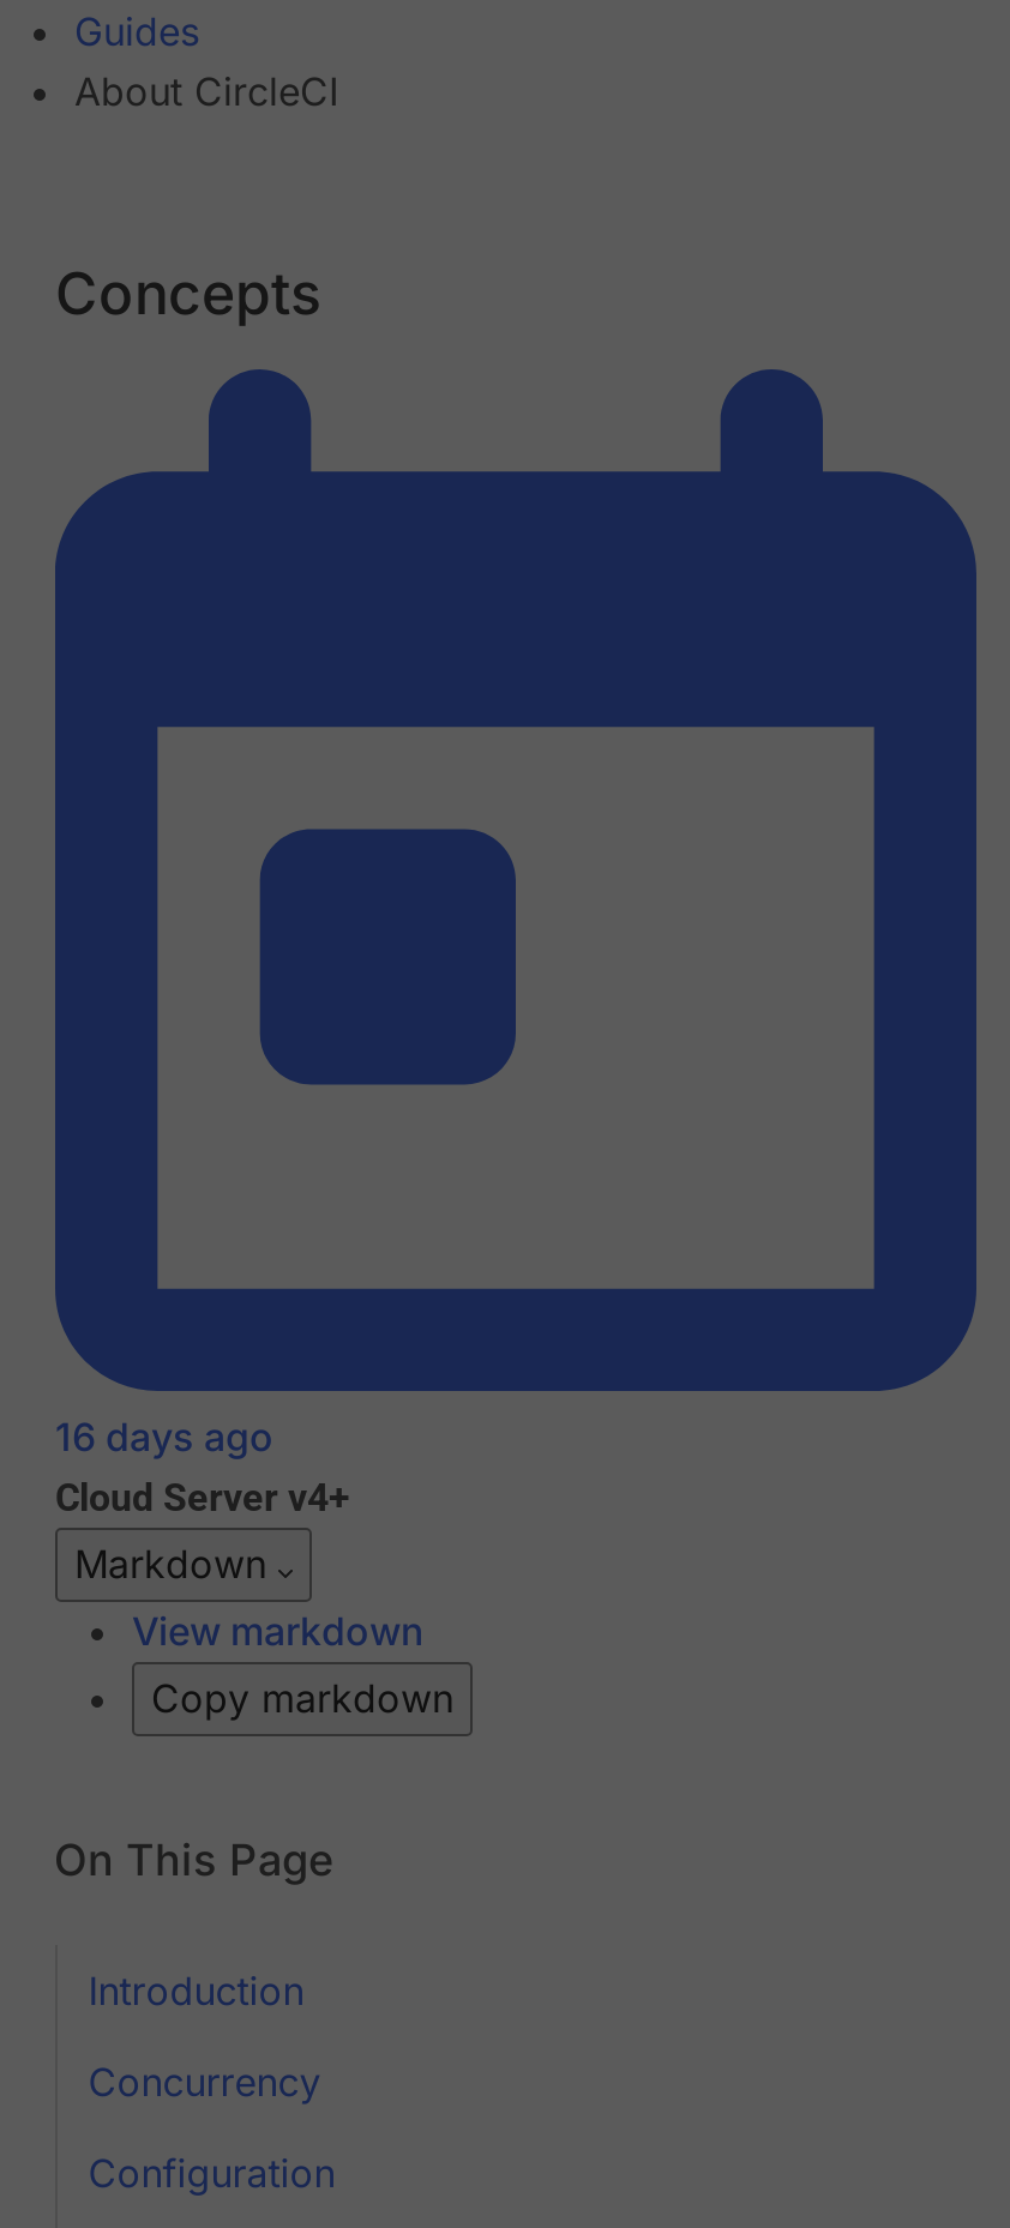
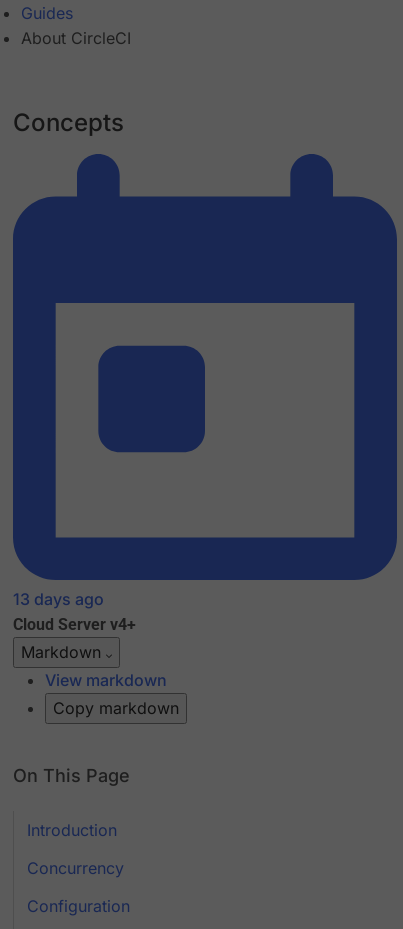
[55,1414,273,1462] 16 days ago -> [13,589,104,609] 13 days ago

